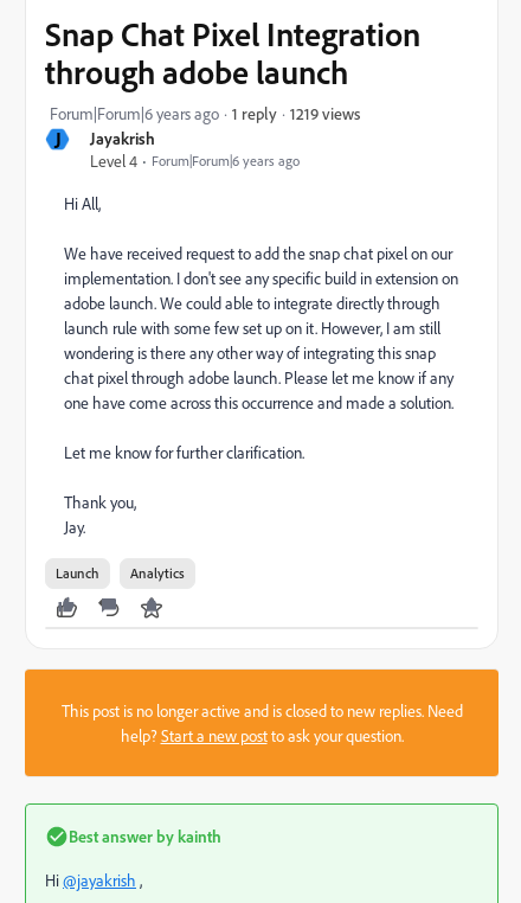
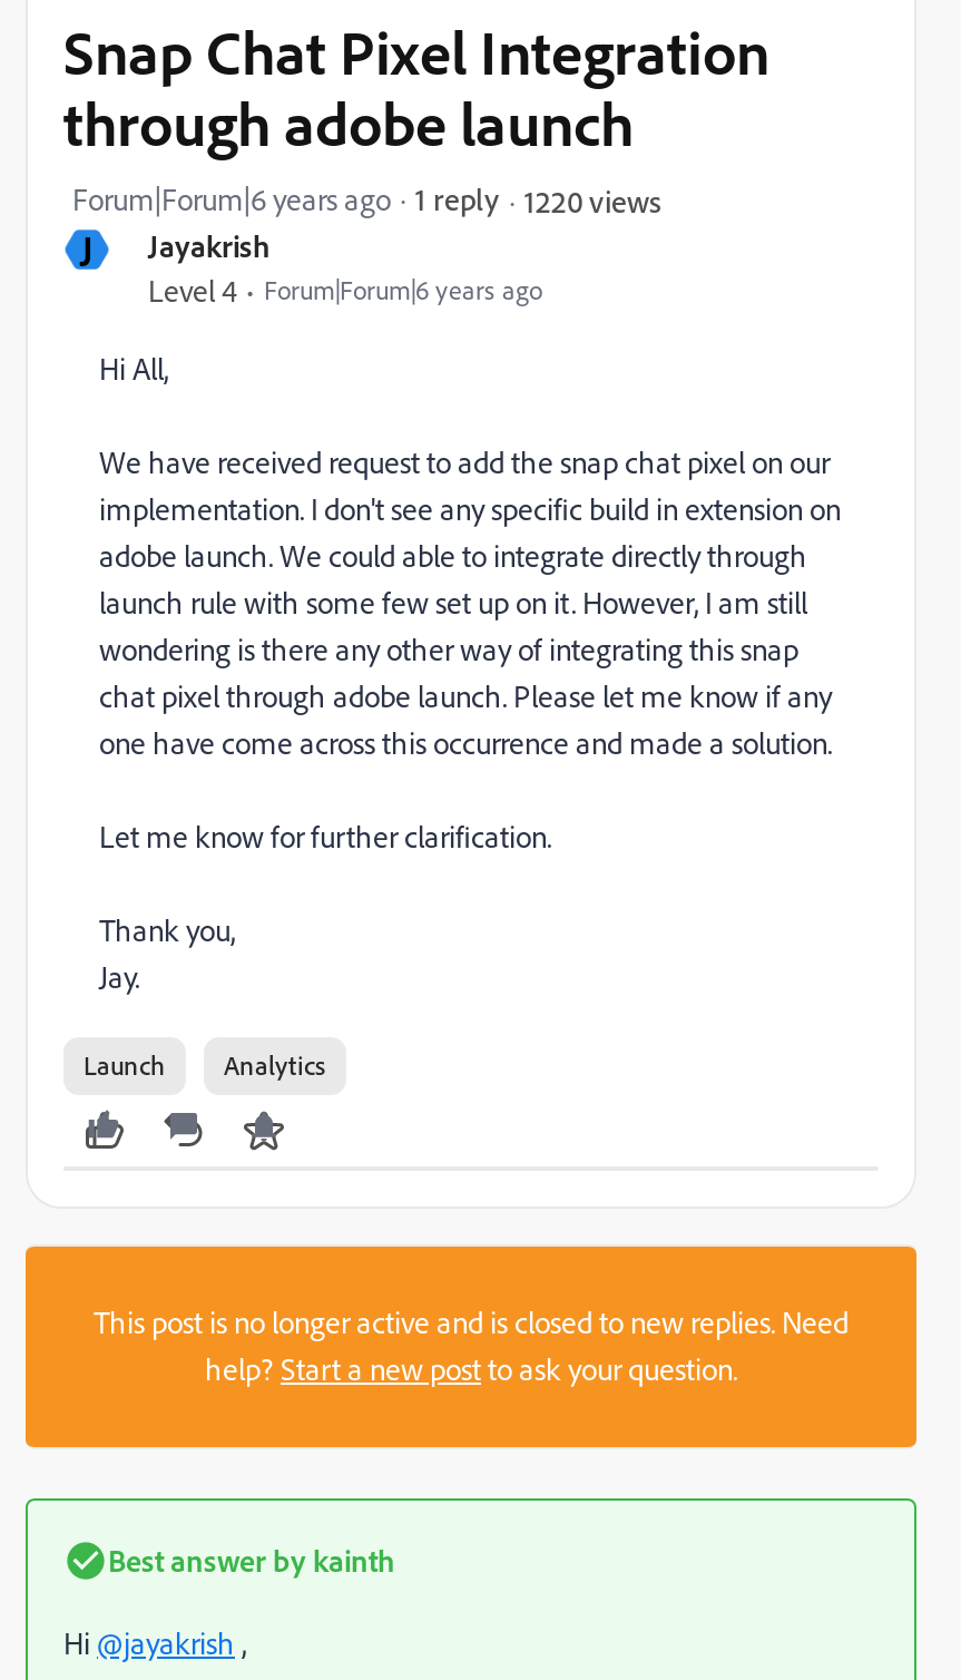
[290,103,360,123] 1219 views -> [524,180,660,218] 1220 views

